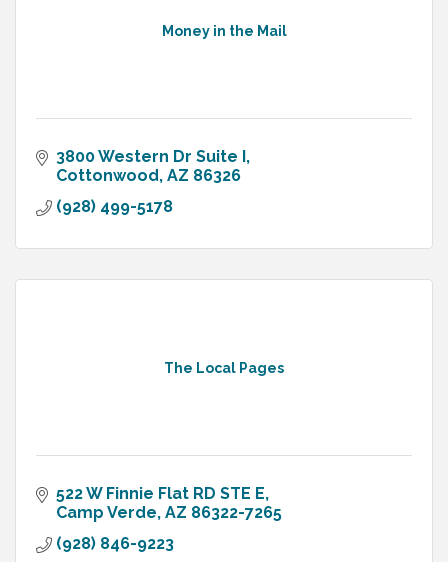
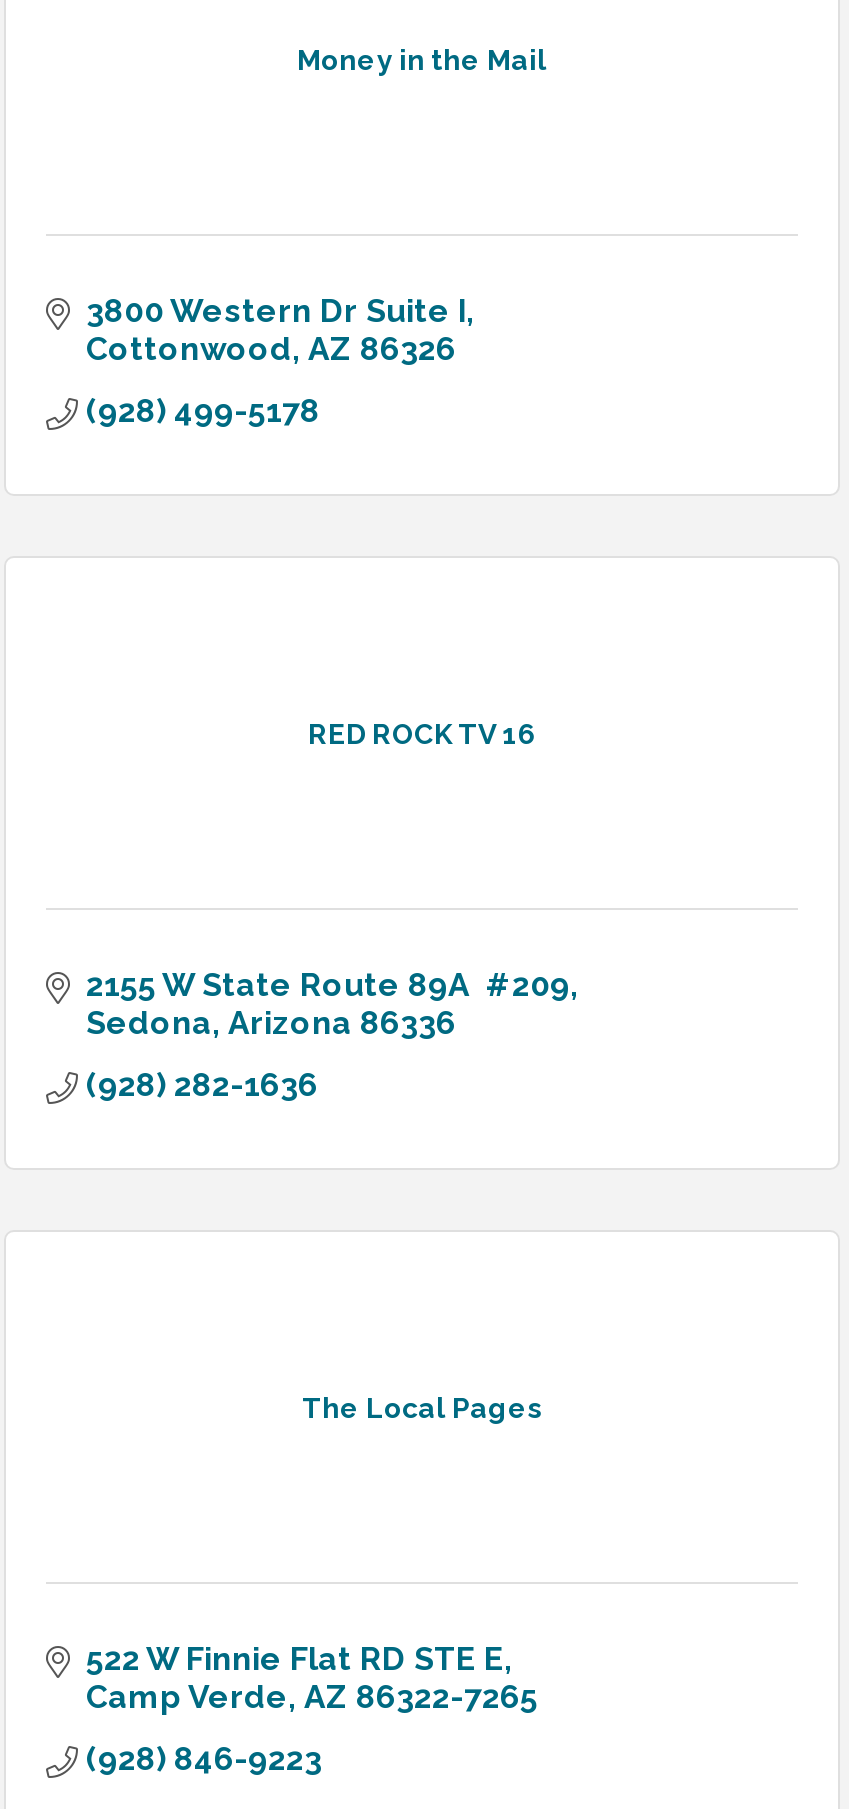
none -> [86,966,570,1104] 2155 W State Route 89A #209 | Sedona Arizona 86336 | (928) 282-1636
none -> [308,718,536,750] RED ROCK TV 16

